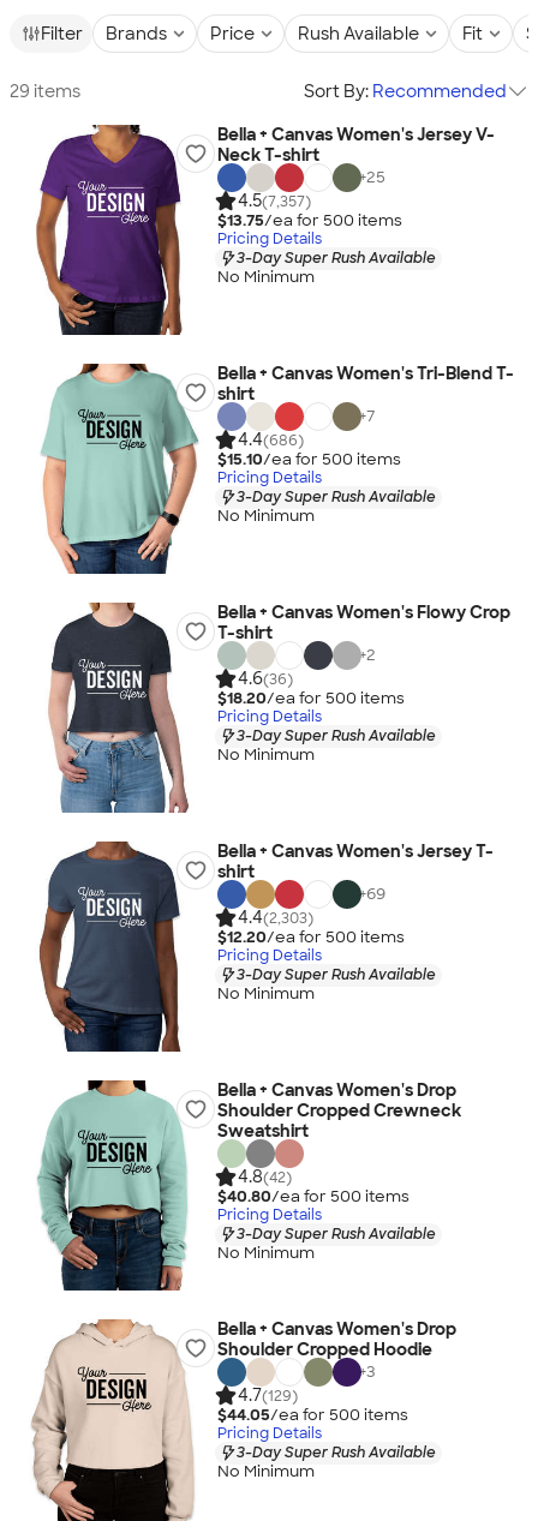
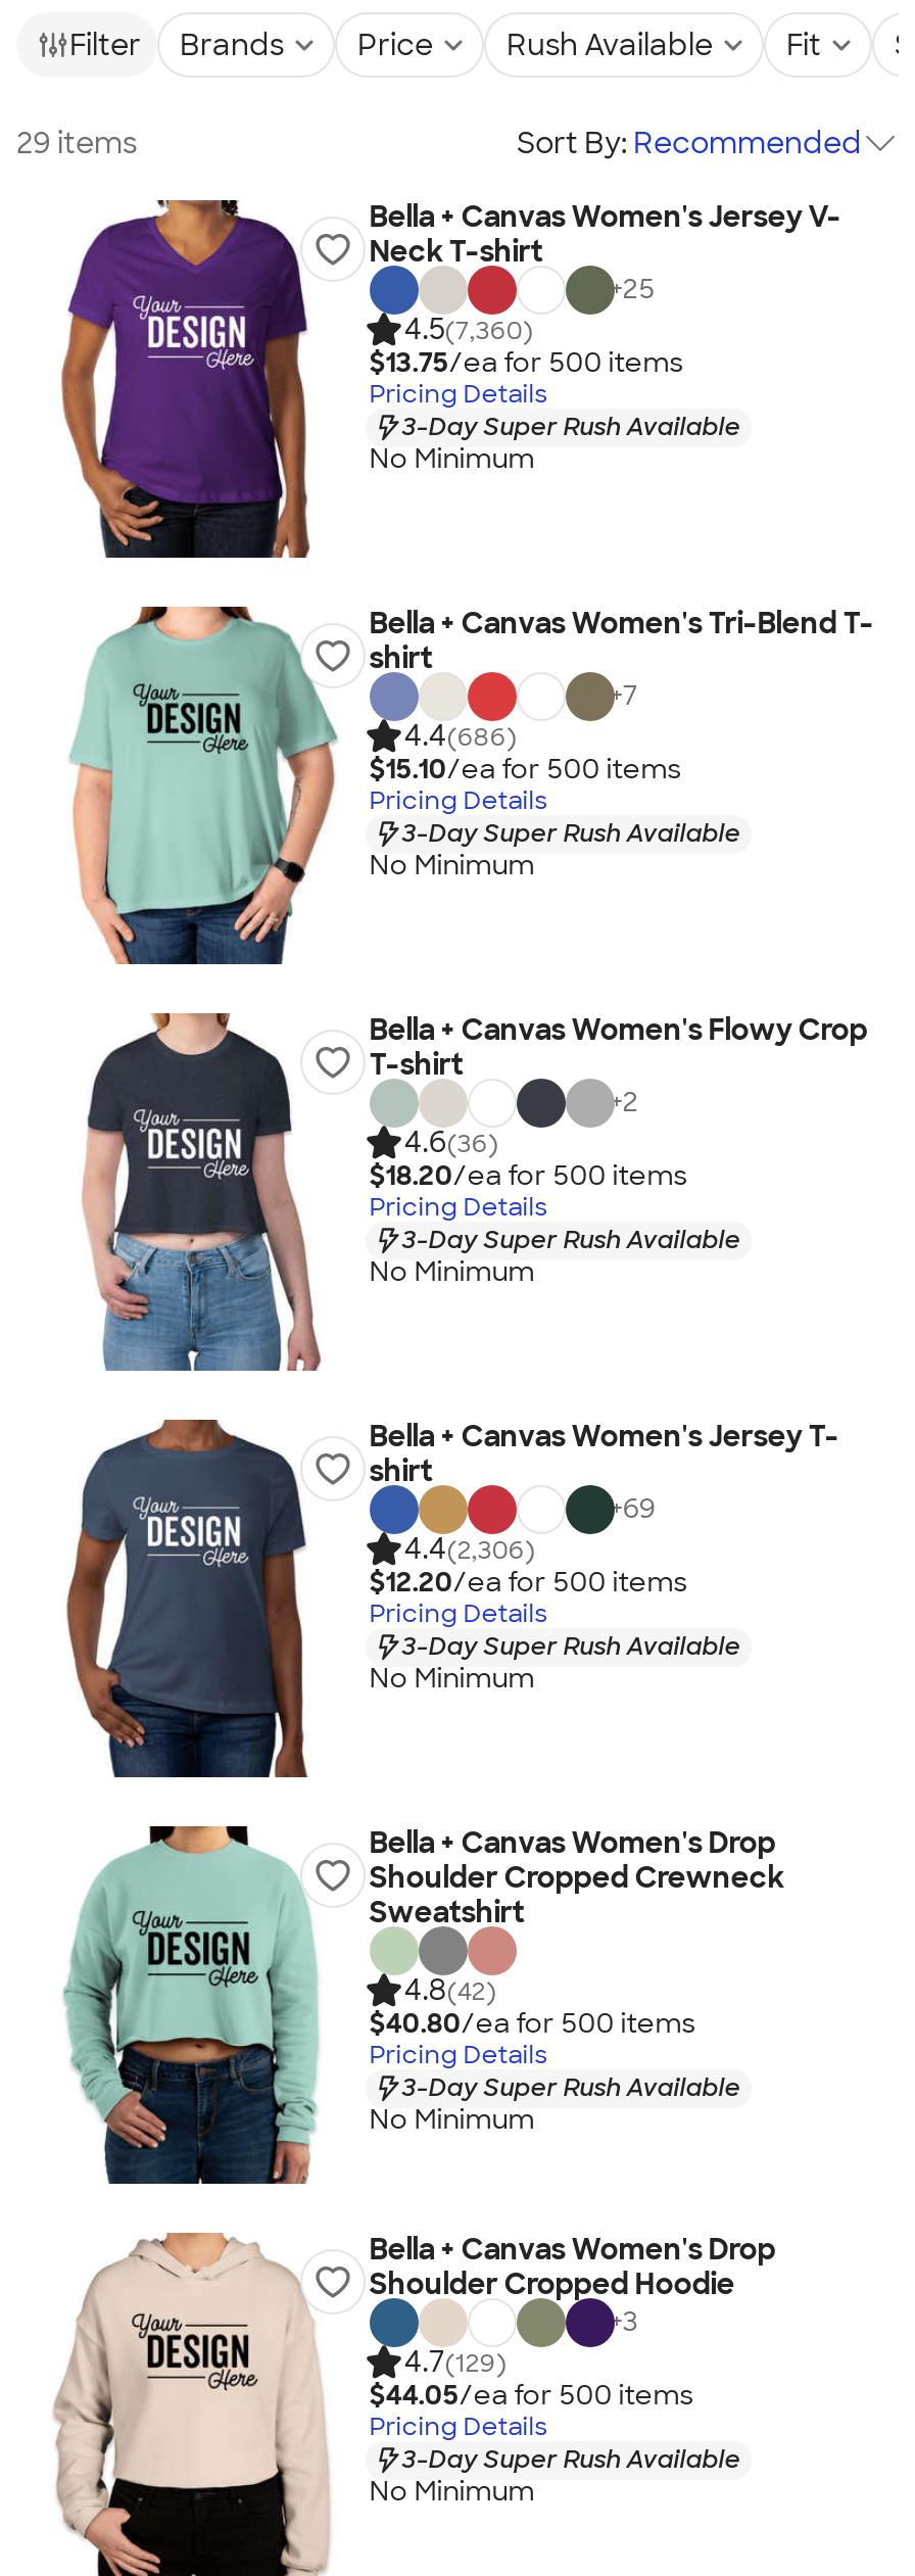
[238,190,311,212] 4.5(7,357) -> [404,311,533,348] 4.5(7,360)
[238,907,313,928] 4.4(2,303) -> [404,1531,535,1568] 4.4(2,306)

